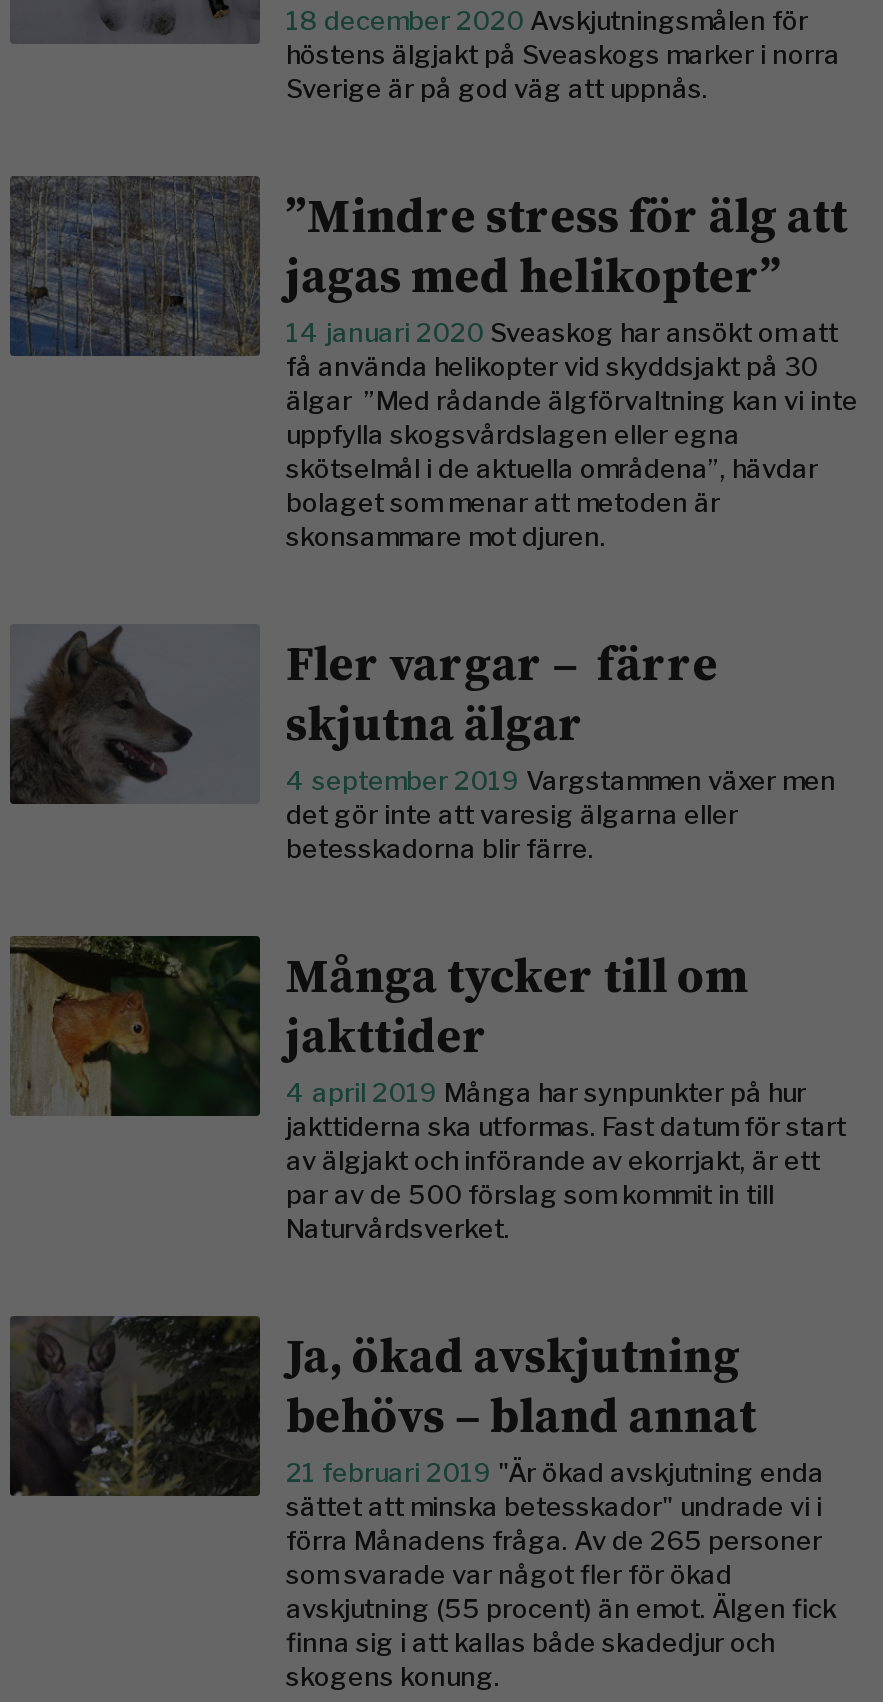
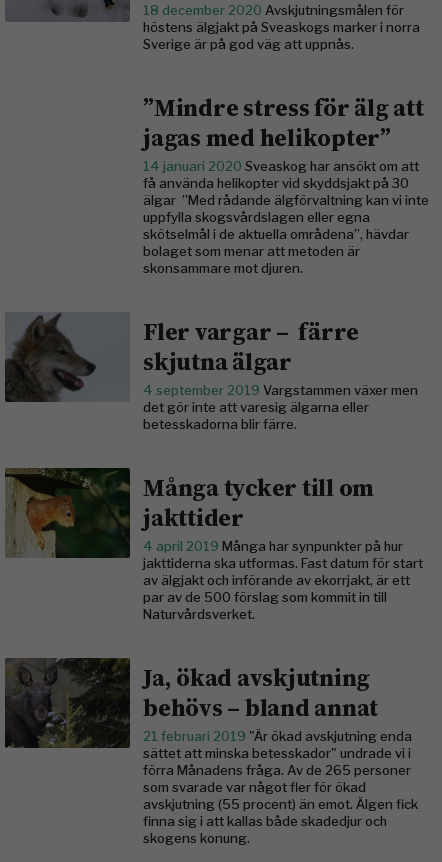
[8,174,262,358] [image] -> none

